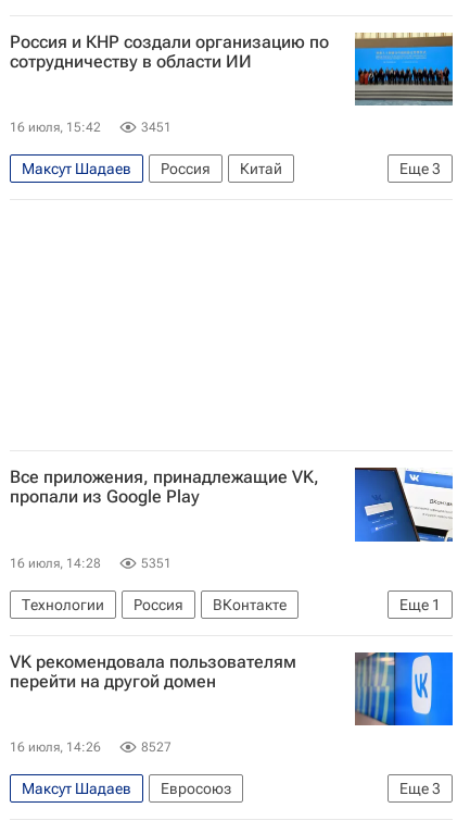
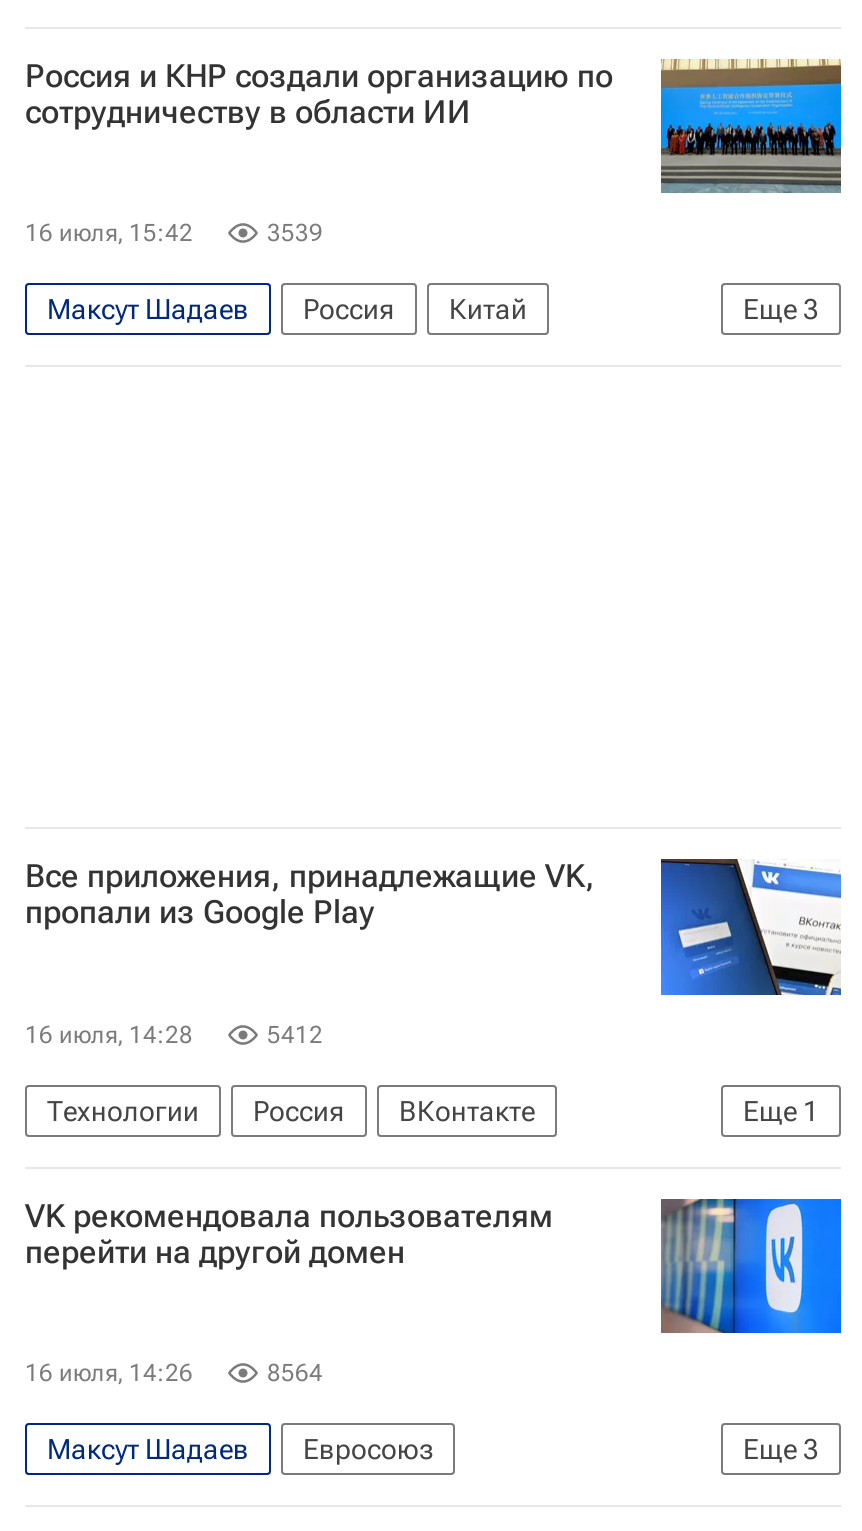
[141,120,172,135] 3451 -> [267,219,323,247] 3539
[141,555,172,570] 5351 -> [267,1020,323,1048] 5412
[141,739,172,755] 8527 -> [267,1359,323,1387] 8564

